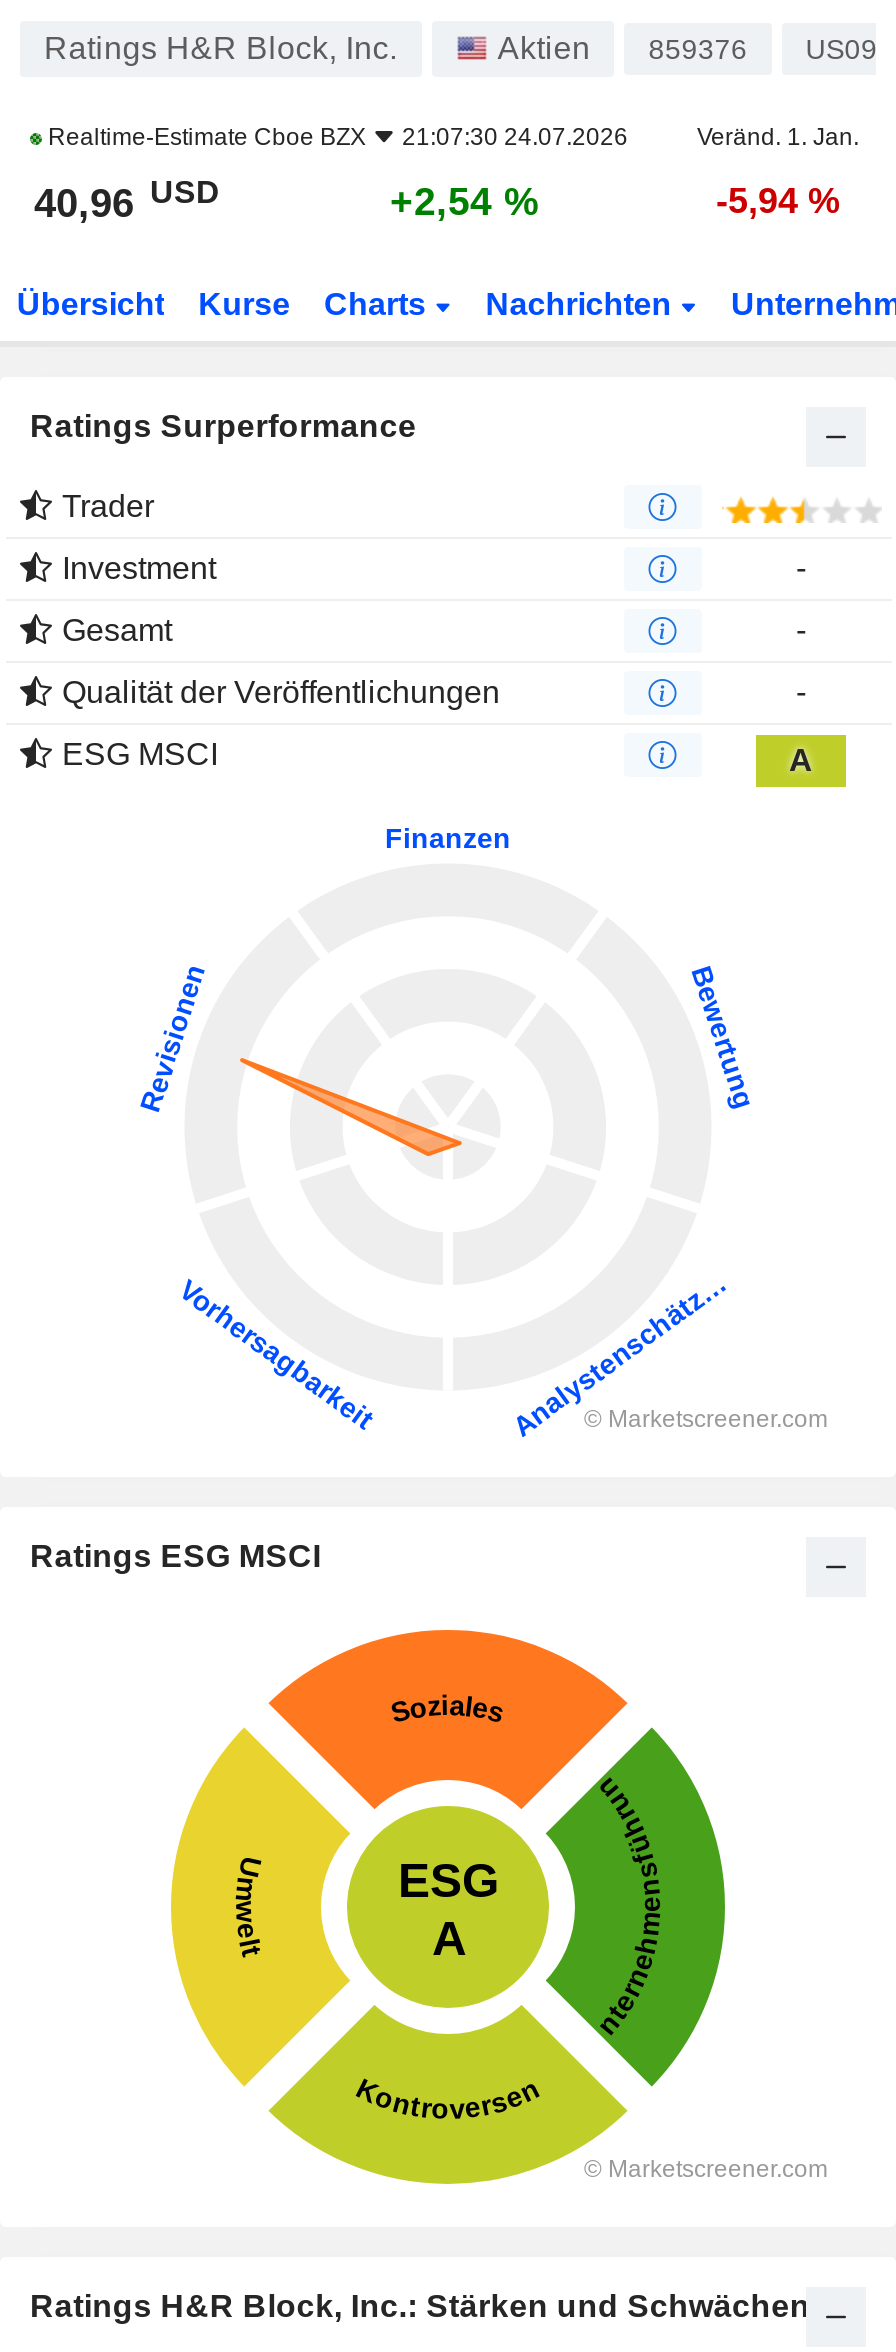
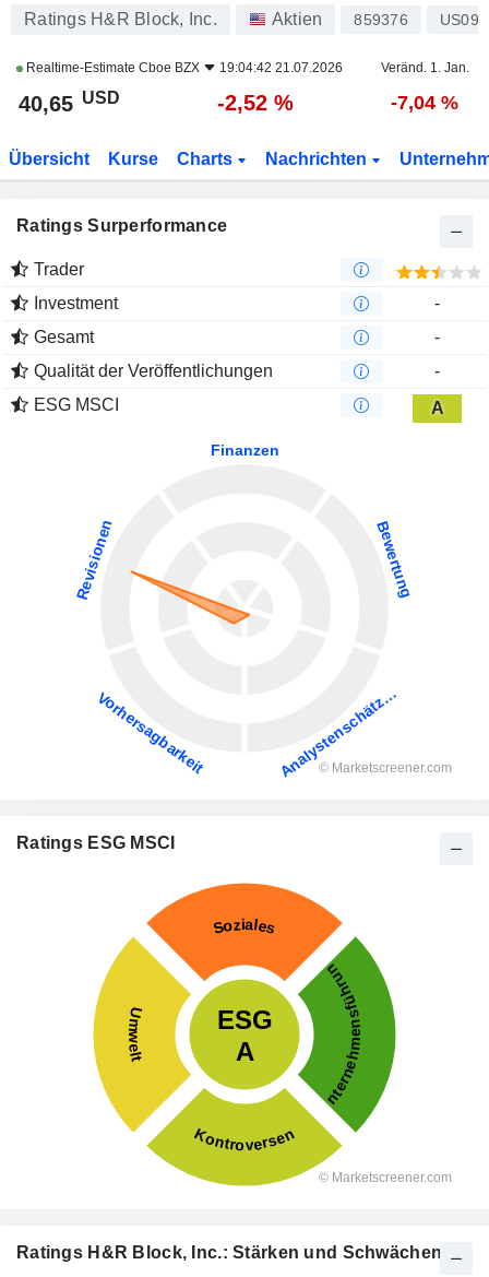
[42,123,628,151] Realtime-Estimate Cboe BZX 21:07:30 24.07.2026 -> [23,60,343,75] Realtime-Estimate Cboe BZX 19:04:42 21.07.2026
[34,174,220,225] 40,96 USD -> [19,88,120,116] 40,65 USD
[390,179,540,223] +2,54 % -> [217,91,294,115] -2,52 %
[716,181,840,221] -5,94 % -> [391,92,458,114] -7,04 %

